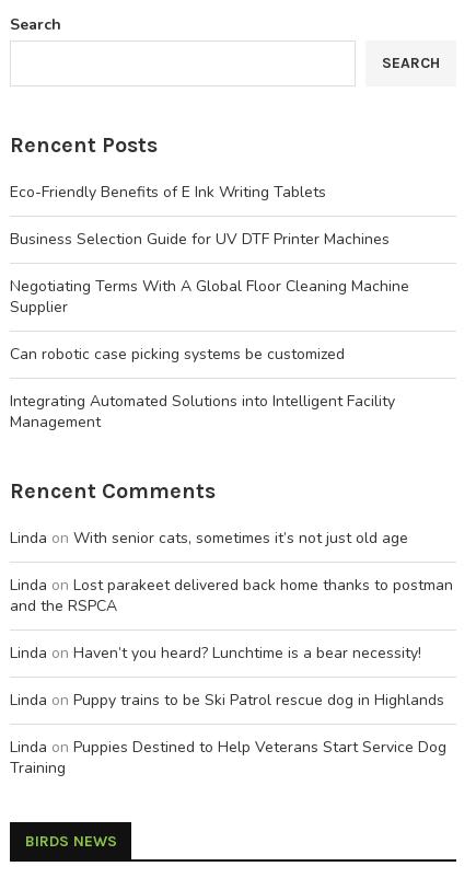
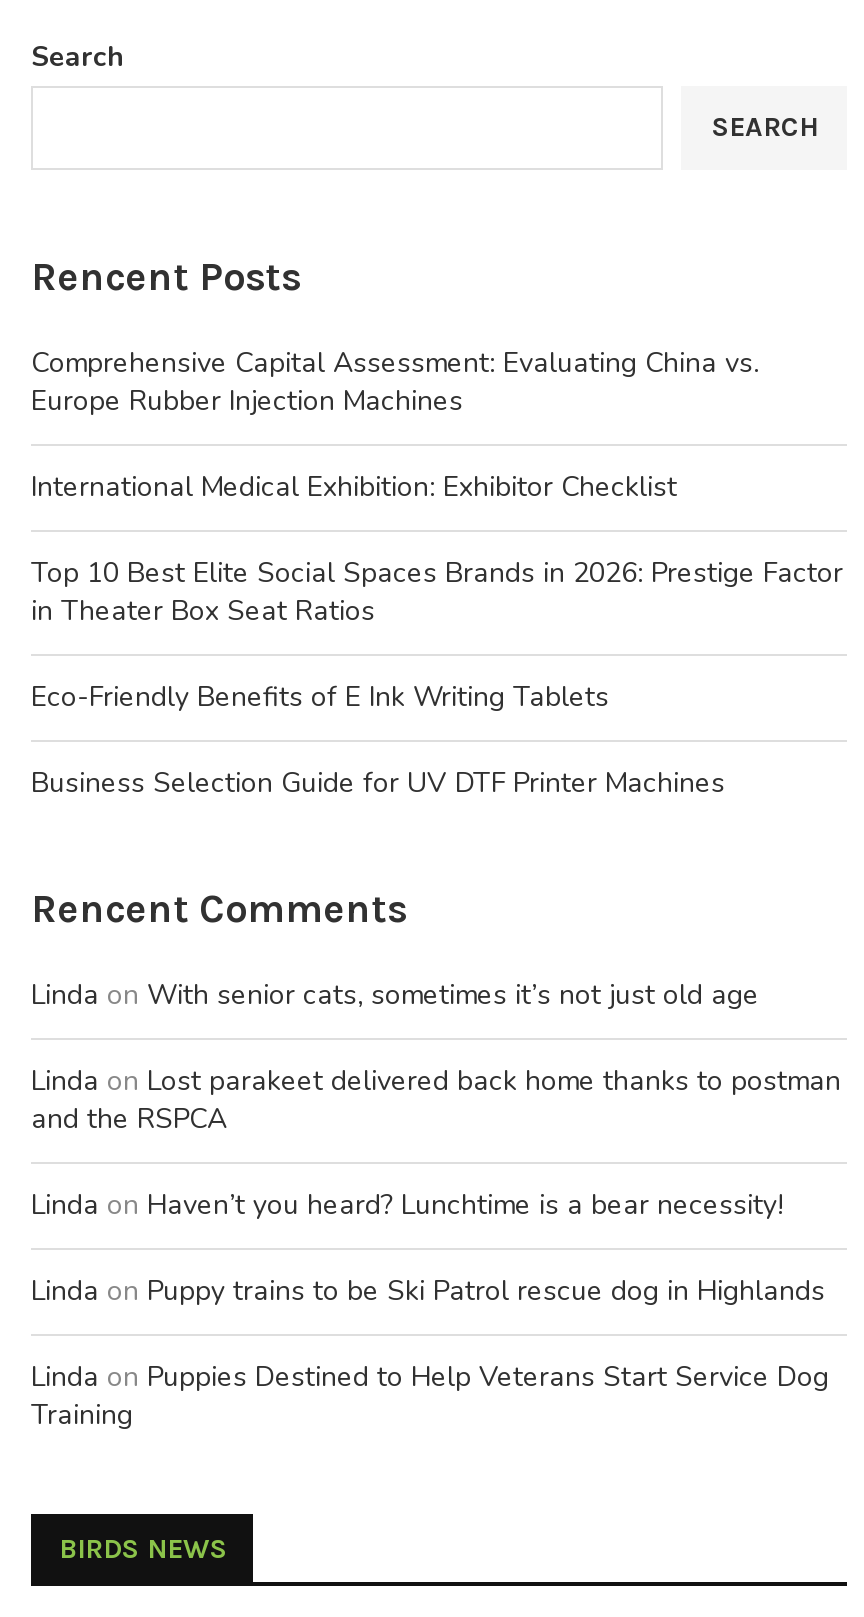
none -> [31,344,843,630] Comprehensive Capital Assessment: Evaluating China vs. | Europe Rubber Injection Machines | International Medical Exhibition: Exhibitor Checklist | Top 10 Best Elite Social Spaces Brands in 2026: Prestige Factor | in Theater Box Seat Ratios
moved [10,182,390,250] -> [31,678,725,802]: Eco-Friendly Benefits of E Ink Writing Tablets | Business Selection Guide for UV DTF Printer Machines
[10,276,409,433] Negotiating Terms With A Global Floor Cleaning Machine | Supplier | Can robotic case picking systems be customized | Integrating Automated Solutions into Intelligent Facility | Management -> none

